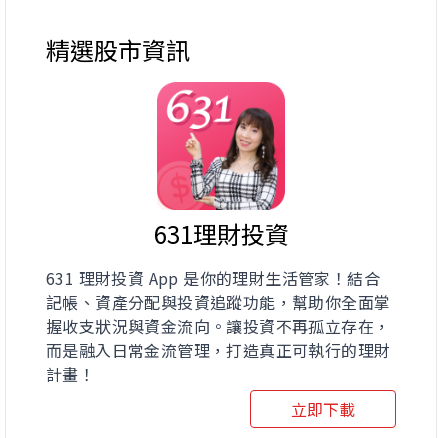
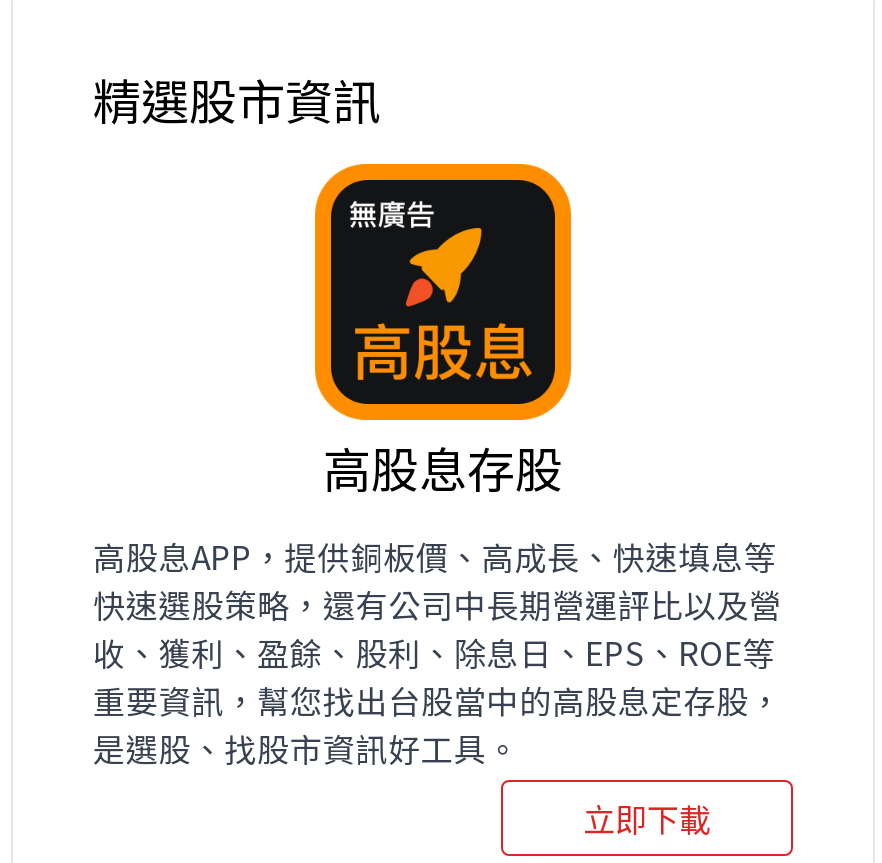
[46,81,390,386] [image] | 631理財投資 | 631 理財投資 App 是你的理財生活管家！結合 | 記帳、資產分配與投資追蹤功能，幫助你全面掌 | 握收支狀況與資金流向。讓投資不再孤立存在， | 而是融入日常金流管理，打造真正可執行的理財 | 計畫！ -> [93,162,782,771] [image] | 高股息存股 | 高股息APP，提供銅板價、高成長、快速填息等 | 快速選股策略，還有公司中長期營運評比以及營 | 收、獲利、盈餘、股利、除息日、EPS、ROE等 | 重要資訊，幫您找出台股當中的高股息定存股， | 是選股、找股市資訊好工具。

